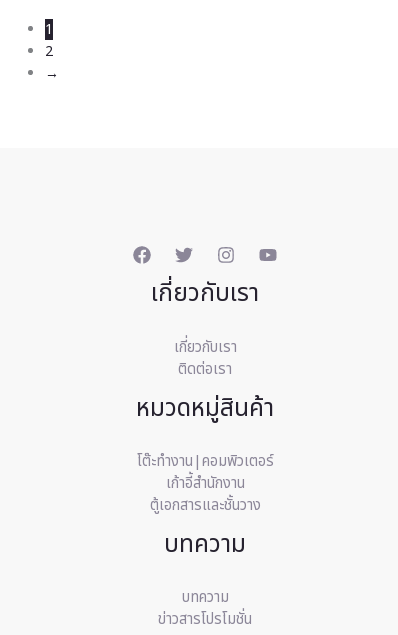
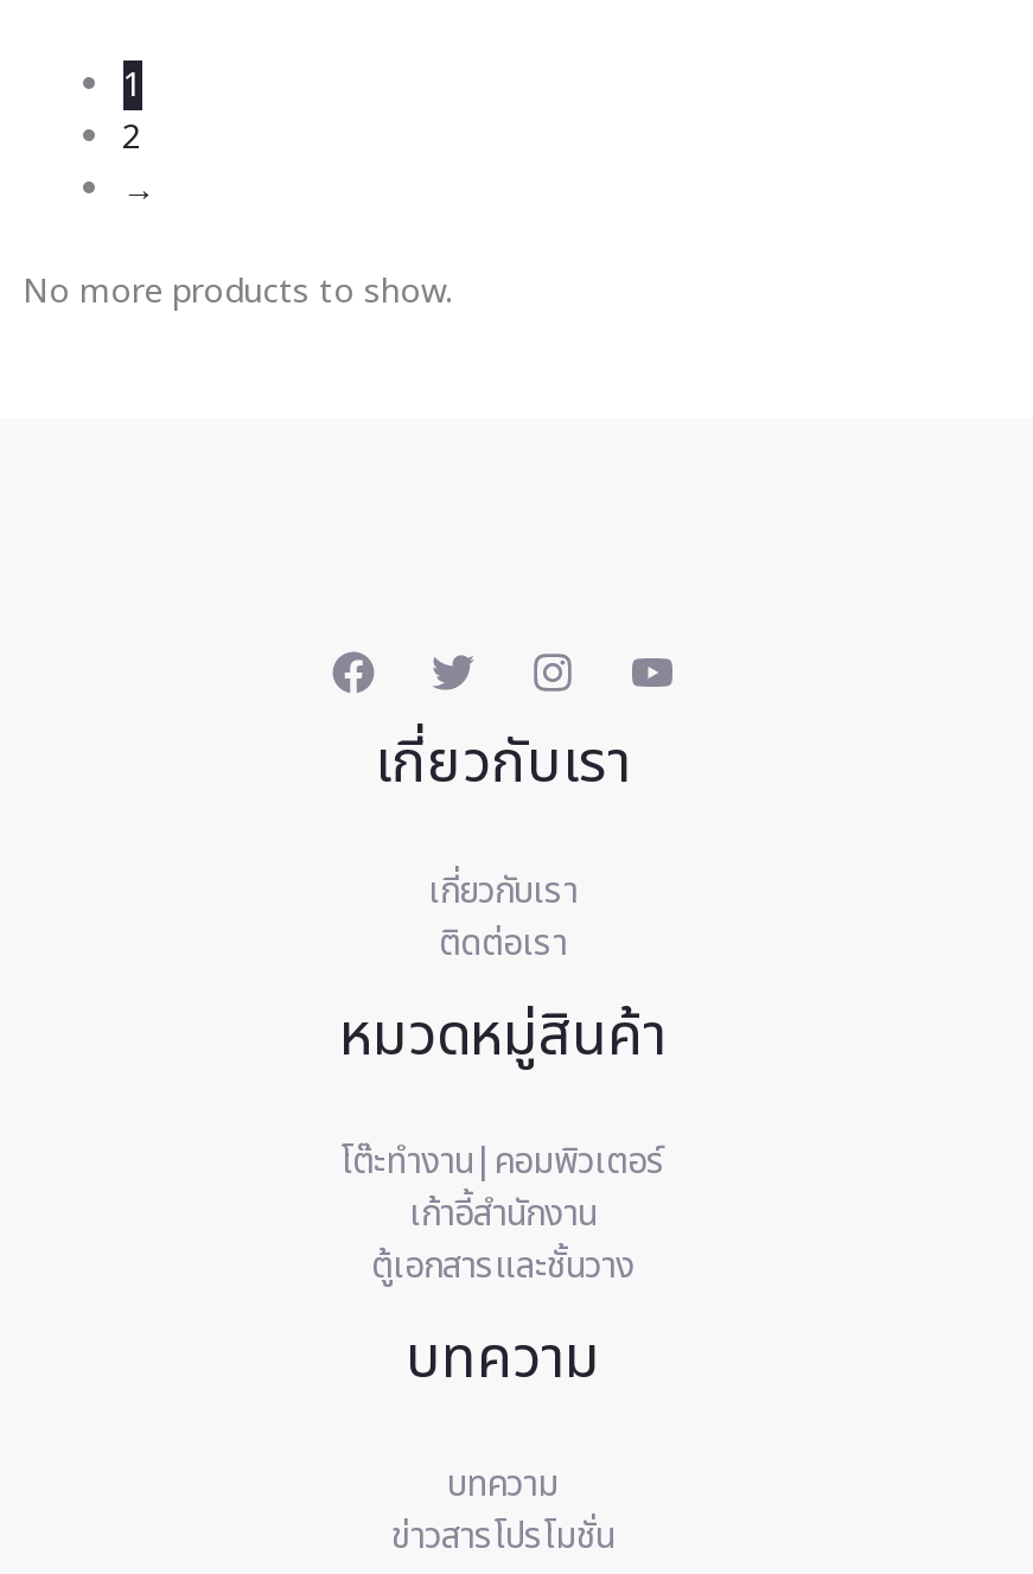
none -> [23,267,452,317] No more products to show.

